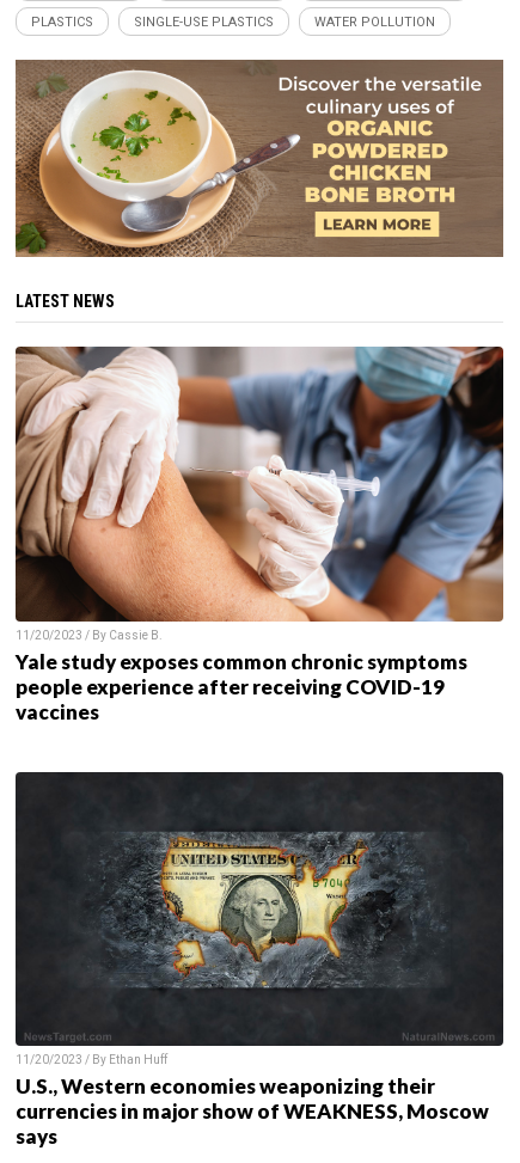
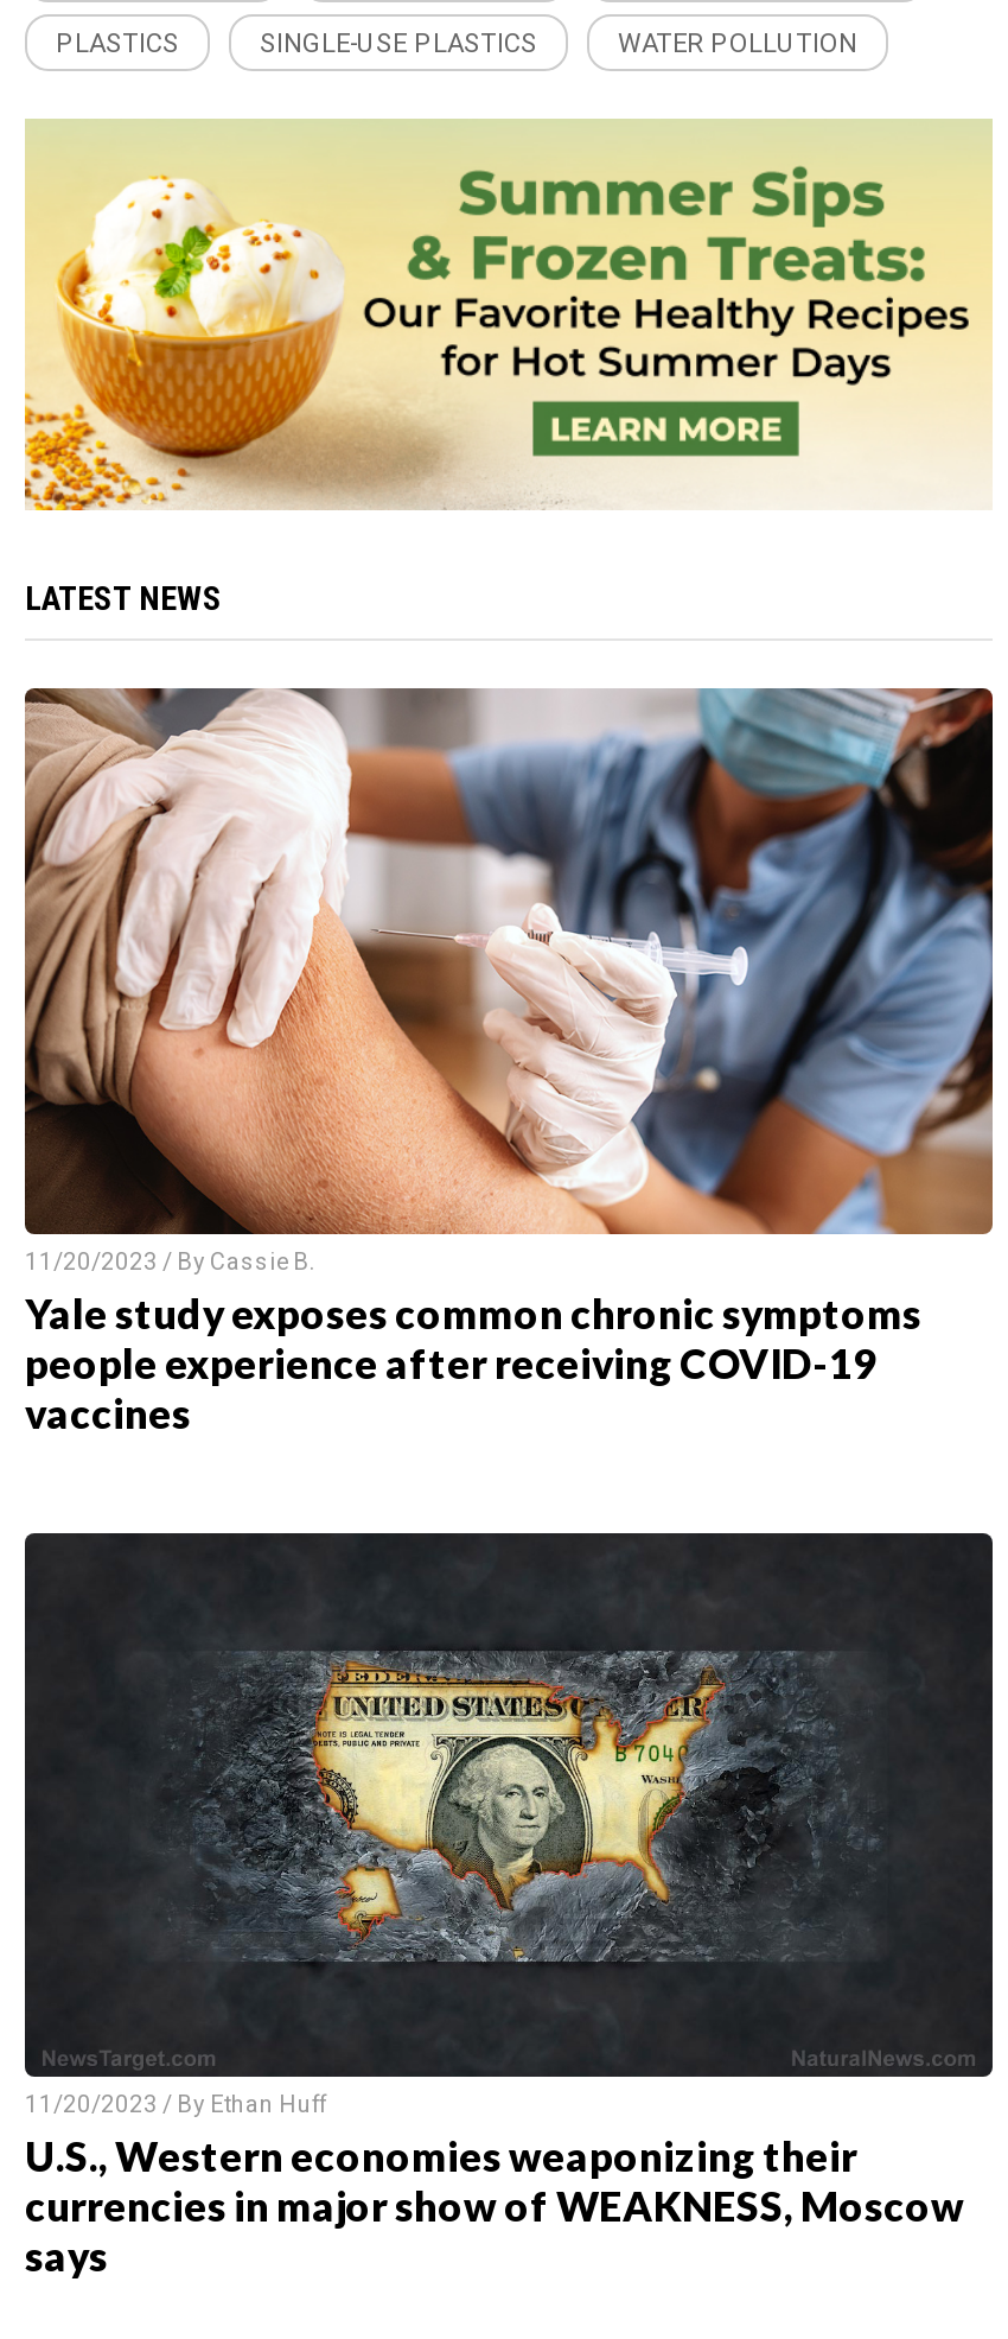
[14,60,504,258] [image] -> [23,121,993,510] [image]

